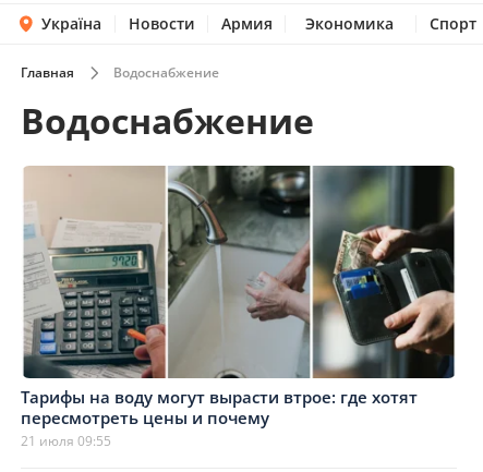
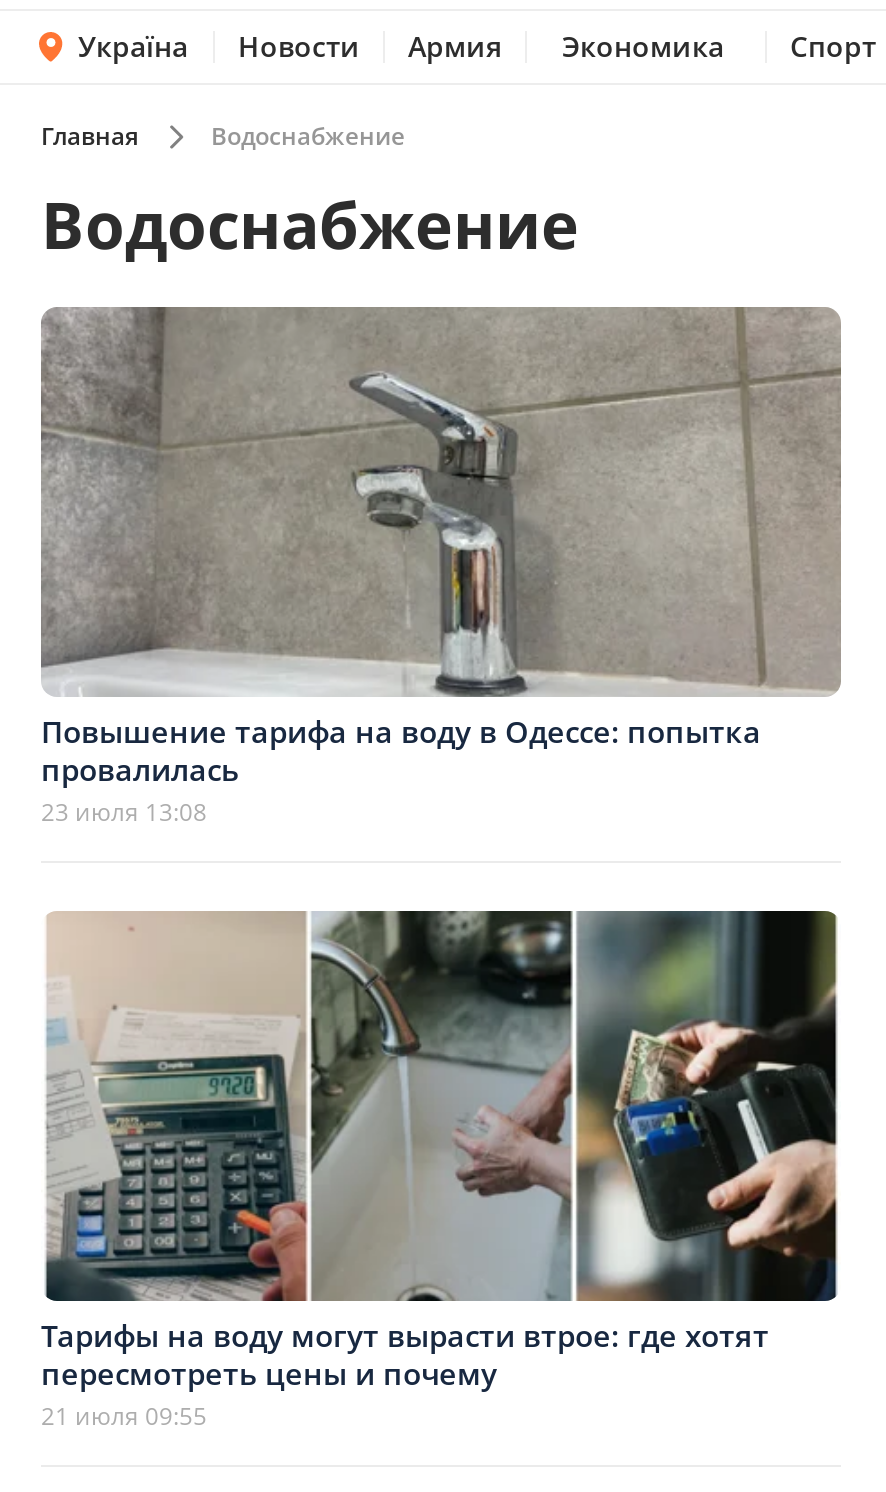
none -> [39,307,843,829] [image] | Повышение тарифа на воду в Одессе: попытка | провалилась | 23 июля 13:08

